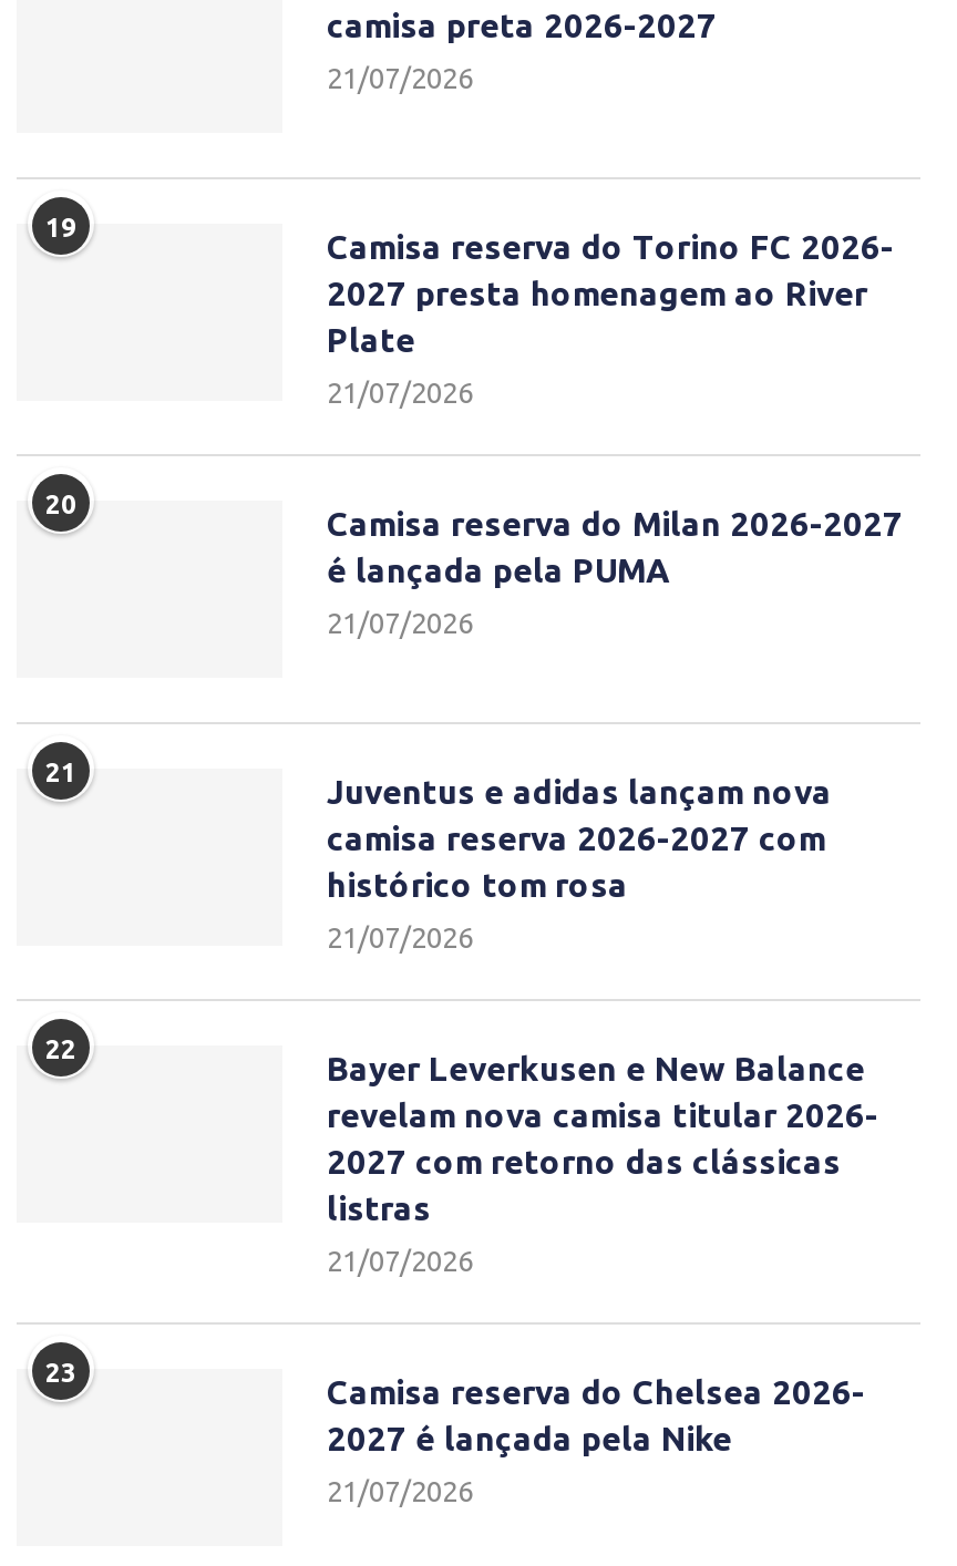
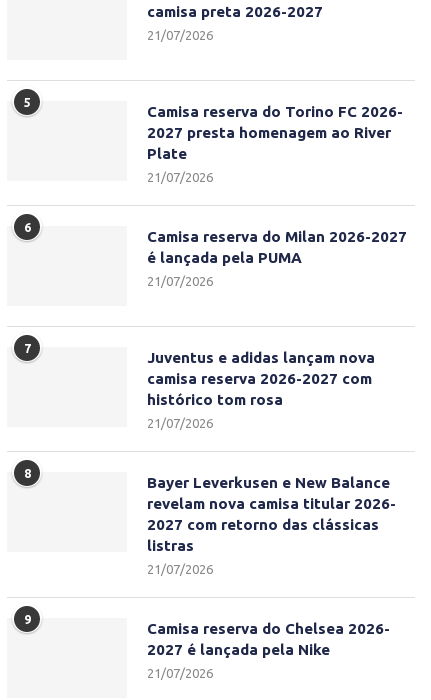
[45,213,76,242] 19 -> [23,96,30,109] 5
[45,490,76,519] 20 -> [23,221,30,234] 6
[45,758,76,787] 21 -> [23,342,30,355] 7
[45,1035,76,1063] 22 -> [23,467,30,480] 8
[45,1358,76,1387] 23 -> [23,613,30,626] 9

